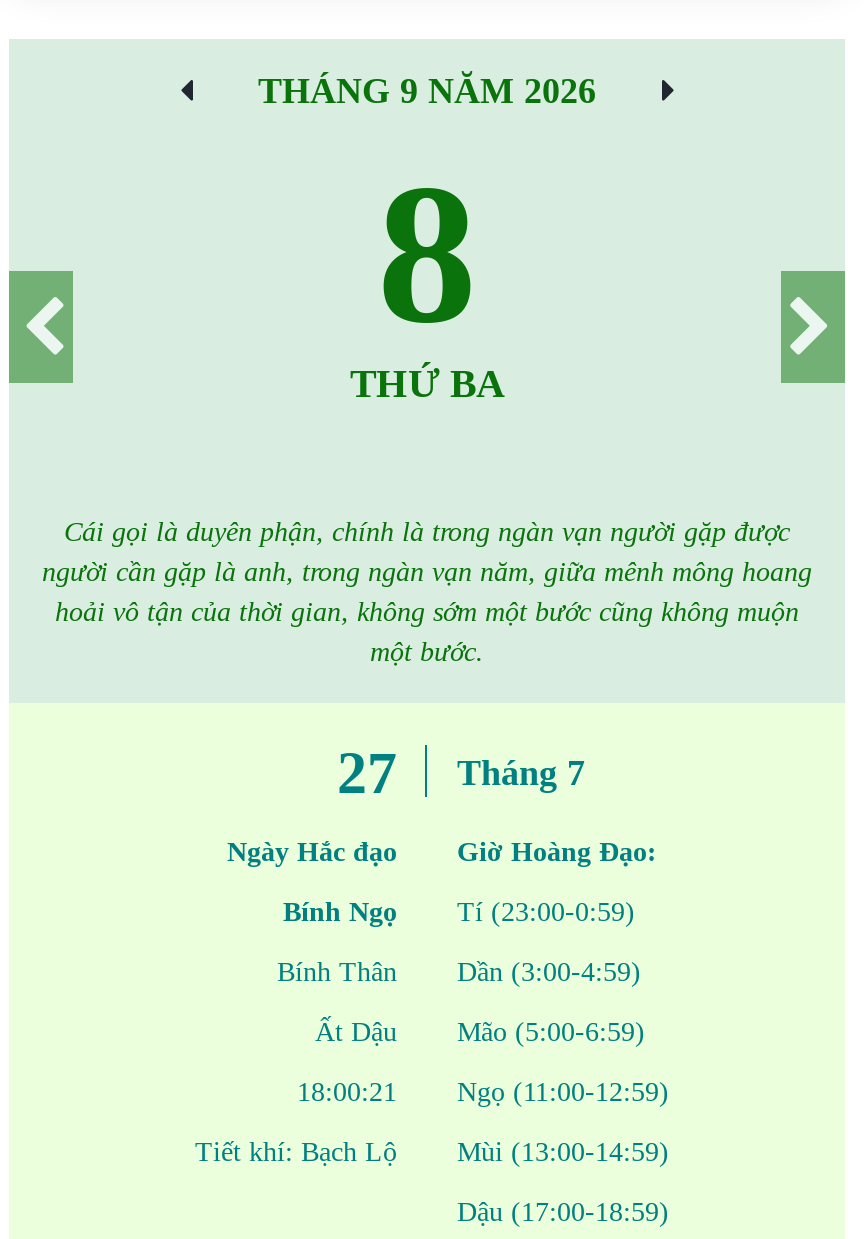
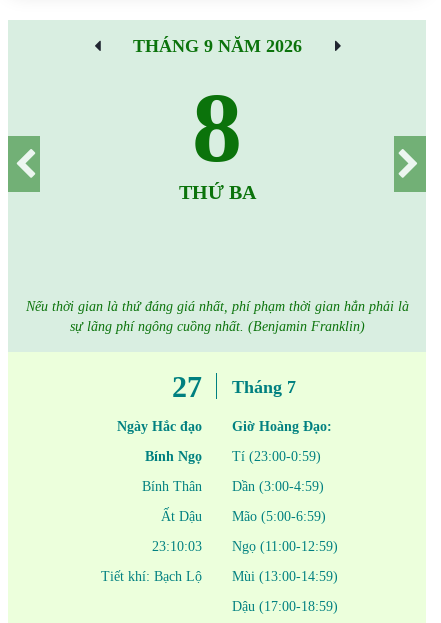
[42,517,812,667] Cái gọi là duyên phận, chính là trong ngàn vạn người gặp được | người cần gặp là anh, trong ngàn vạn năm, giữa mênh mông hoang | hoải vô tận của thời gian, không sớm một bước cũng không muộn | một bước. -> [25,299,408,334] Nếu thời gian là thứ đáng giá nhất, phí phạm thời gian hẳn phải là | sự lãng phí ngông cuồng nhất. (Benjamin Franklin)
[297,1077,669,1107] 18:00:21 Ngọ (11:00-12:59) -> [152,539,338,554] 23:10:03 Ngọ (11:00-12:59)

